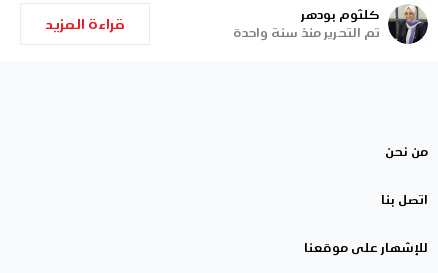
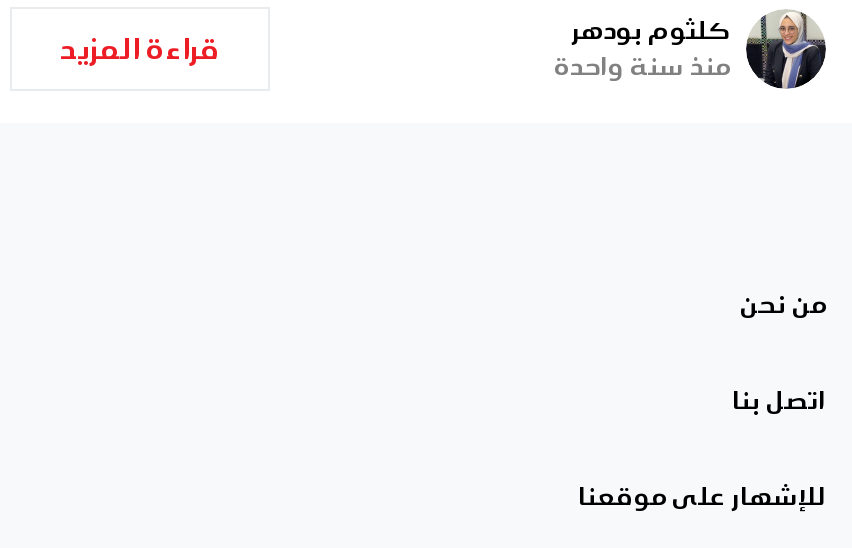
[233,22,380,43] تم التحرير منذ سنة واحدة -> [554,44,730,86] منذ سنة واحدة

